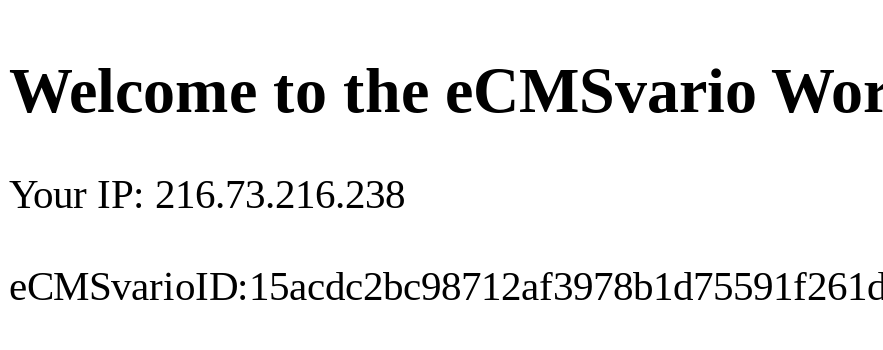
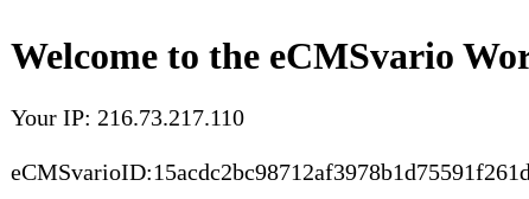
[9,172,405,216] Your IP: 216.73.216.238 -> [11,104,244,130] Your IP: 216.73.217.110

